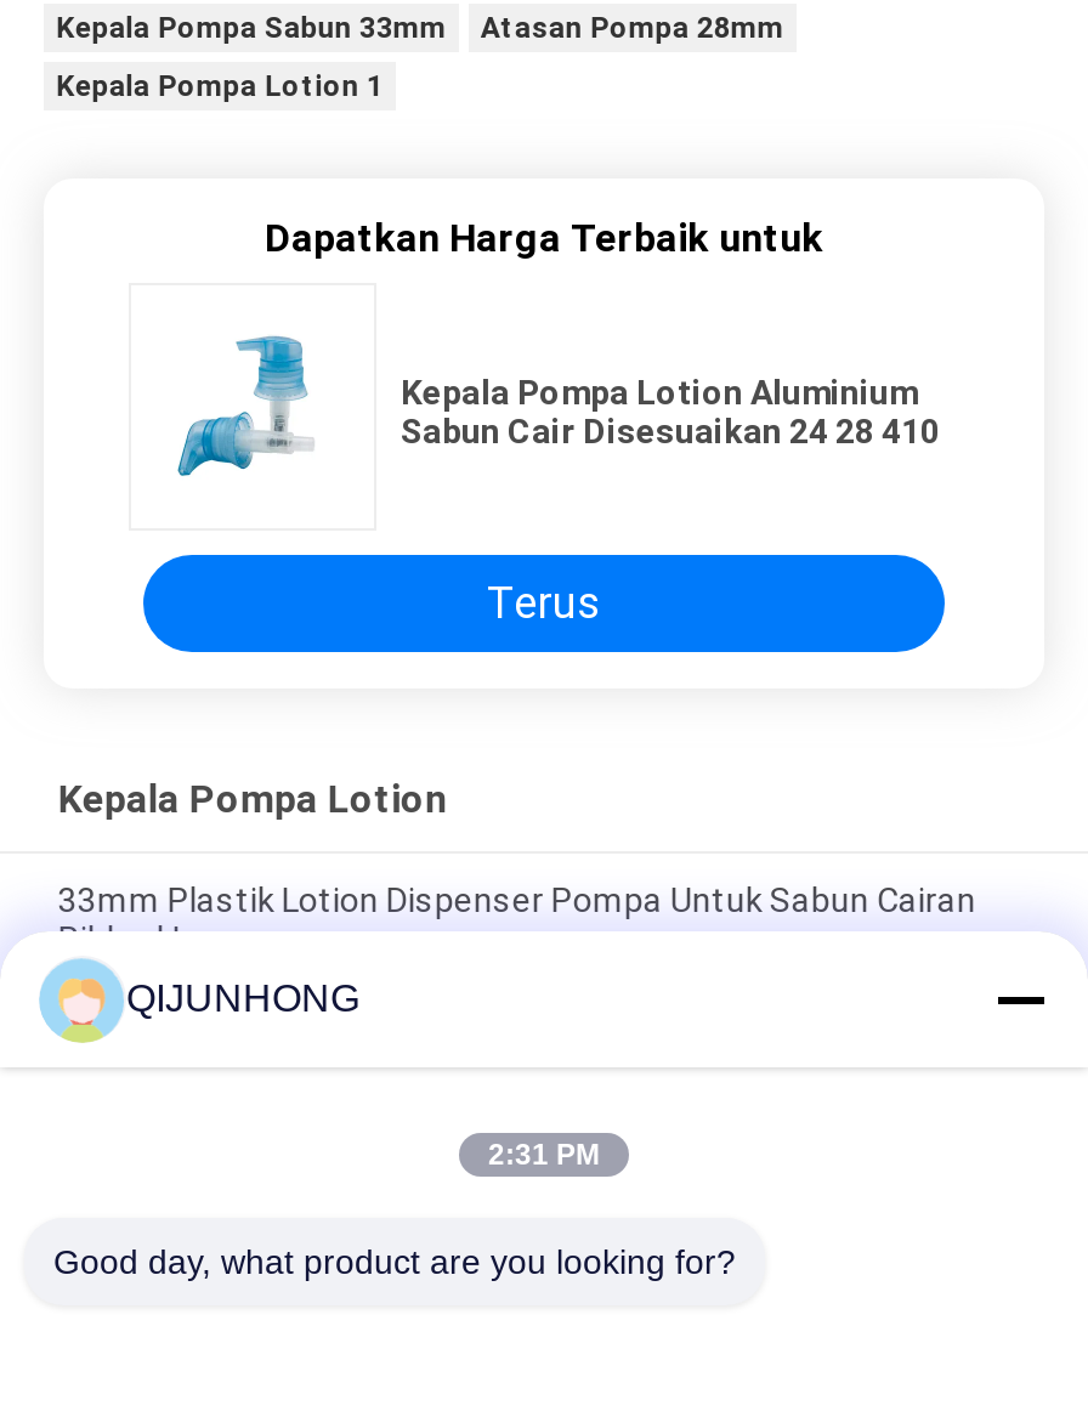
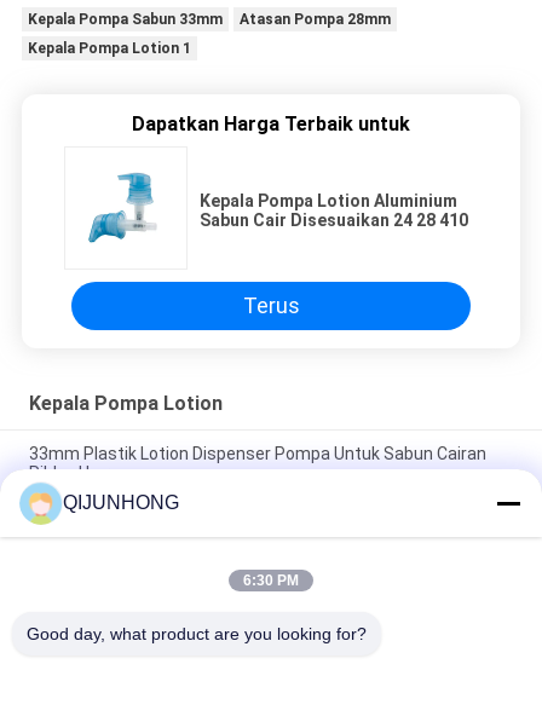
[488,1138,600,1172] 2:31 PM -> [243,572,299,589] 6:30 PM

